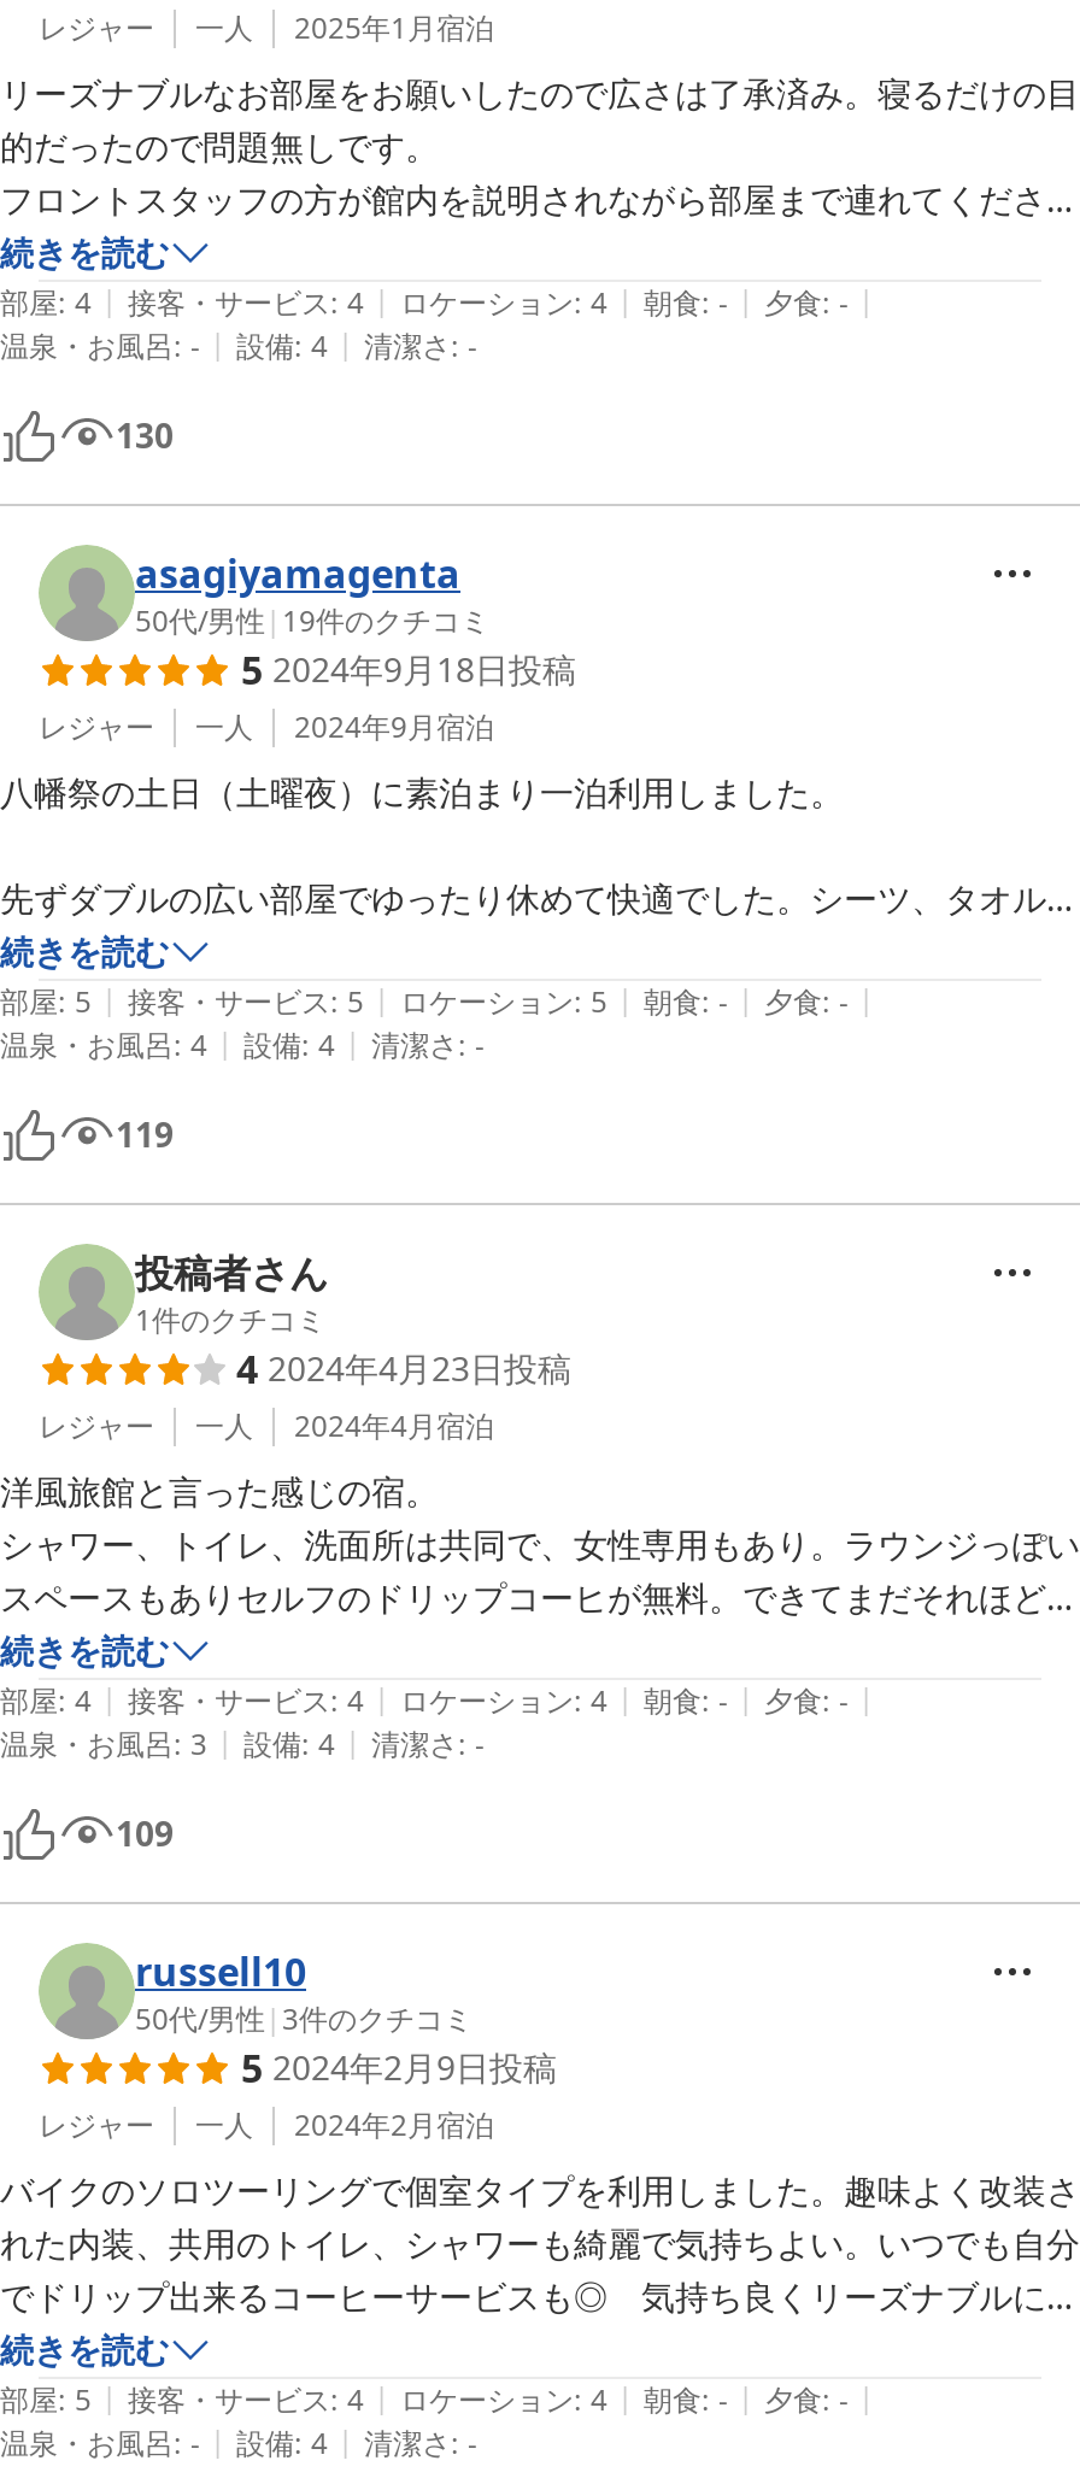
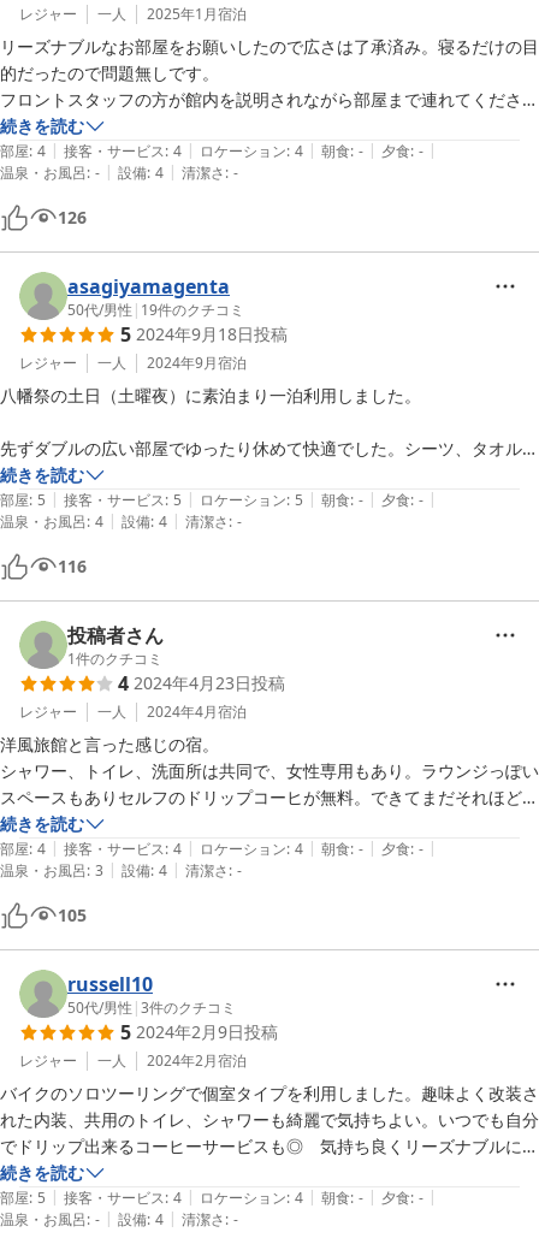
[116,412,174,458] 130 -> [58,206,87,229] 126
[116,1111,174,1157] 119 -> [58,555,87,577] 116
[116,1810,174,1856] 109 -> [58,904,87,926] 105

